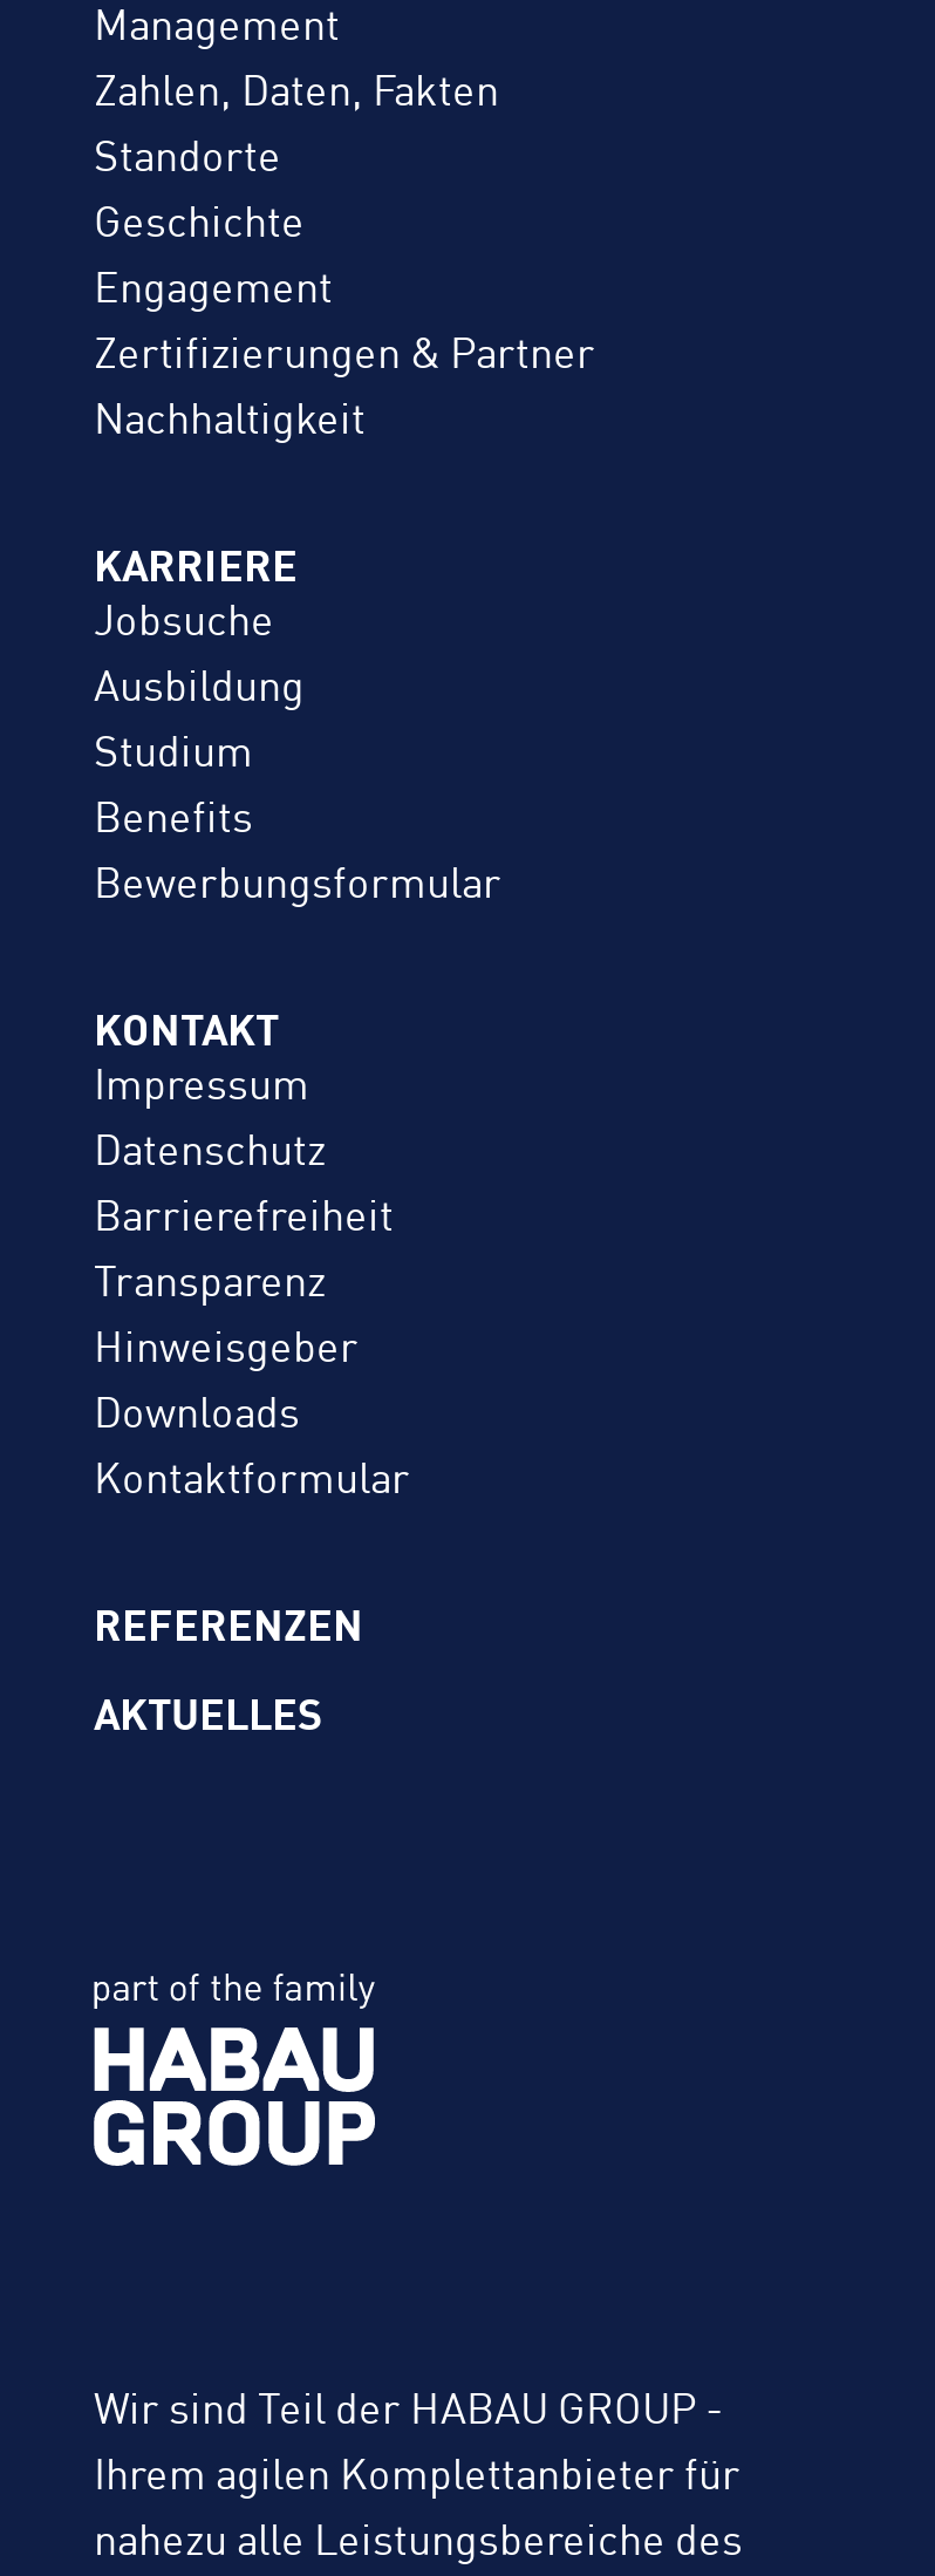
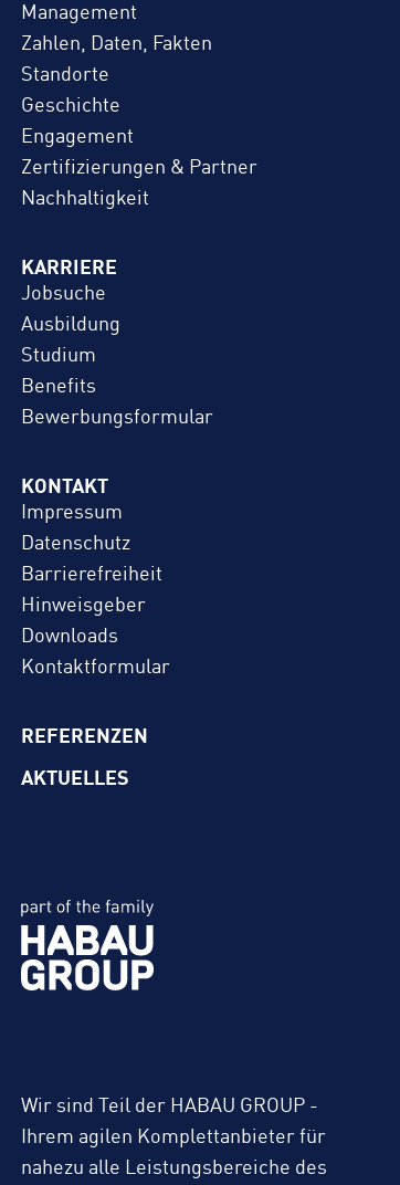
[94,1264,326,1306] Transparenz -> none

